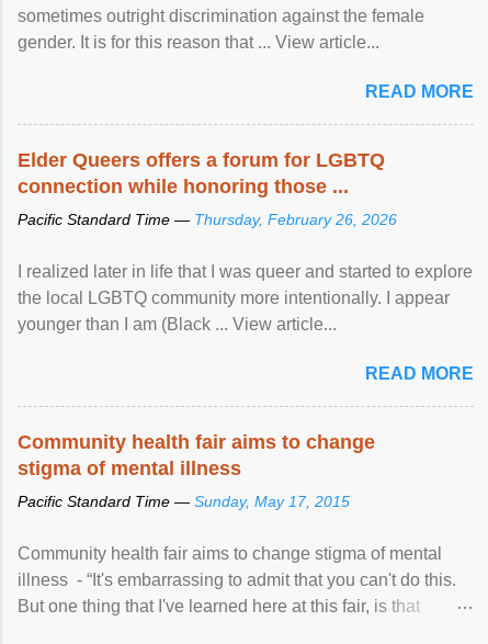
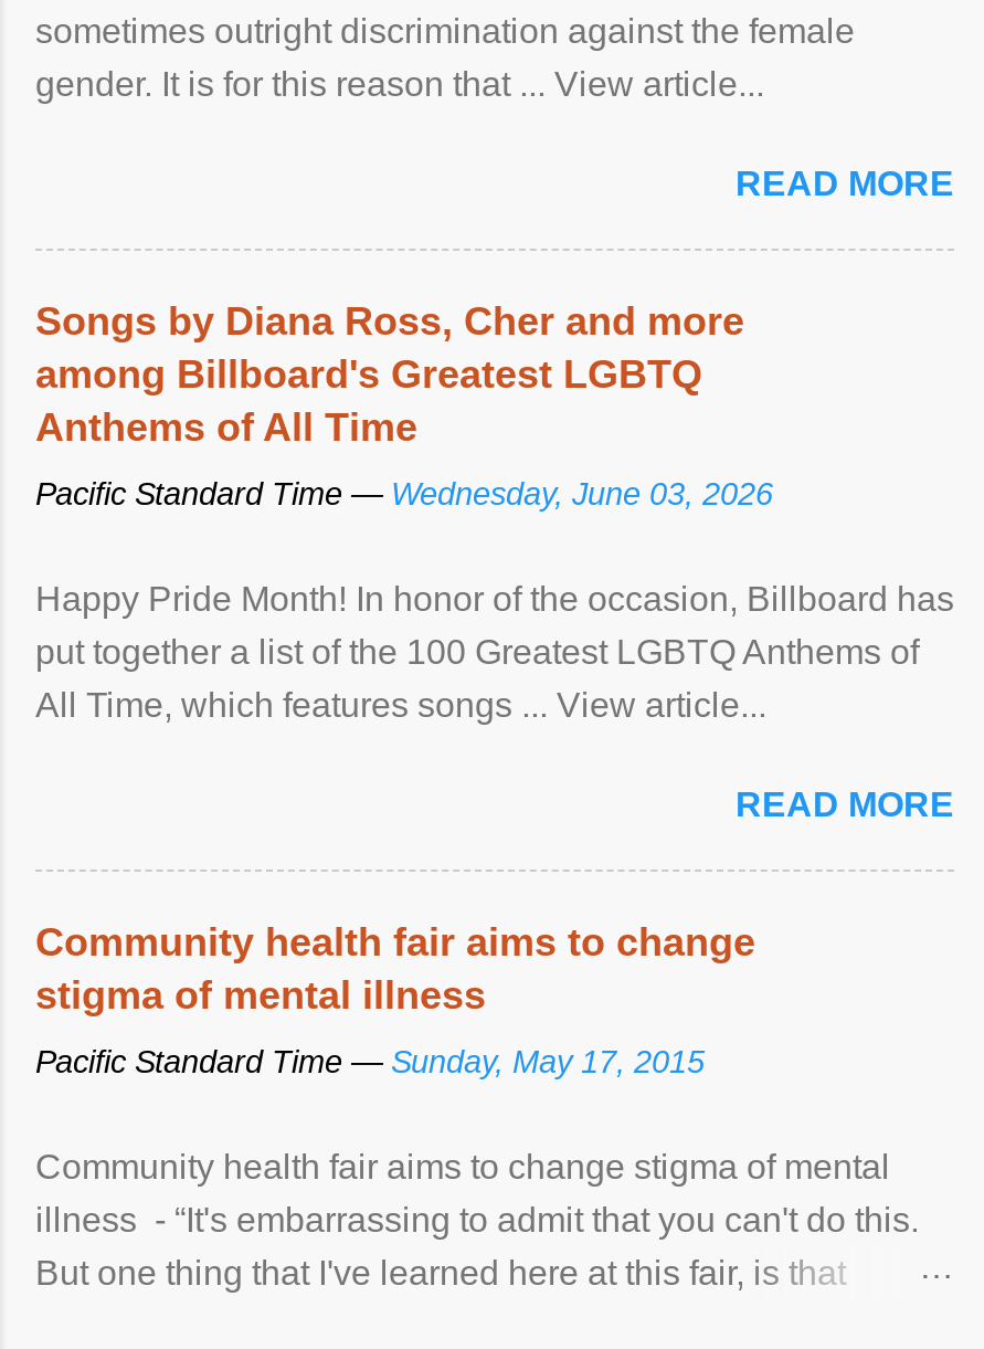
[18,149,385,197] Elder Queers offers a forum for LGBTQ | connection while honoring those ... -> [35,299,744,449] Songs by Diana Ross, Cher and more | among Billboard's Greatest LGBTQ | Anthems of All Time
[18,210,397,228] Pacific Standard Time — Thursday, February 26, 2026 -> [35,475,773,511] Pacific Standard Time — Wednesday, June 03, 2026
[18,262,473,333] I realized later in life that I was queer and started to explore | the local LGBTQ community more intentionally. I appear | younger than I am (Black ... View article... -> [35,579,954,723] Happy Pride Month! In honor of the occasion, Billboard has | put together a list of the 100 Greatest LGBTQ Anthems of | All Time, which features songs ... View article...

